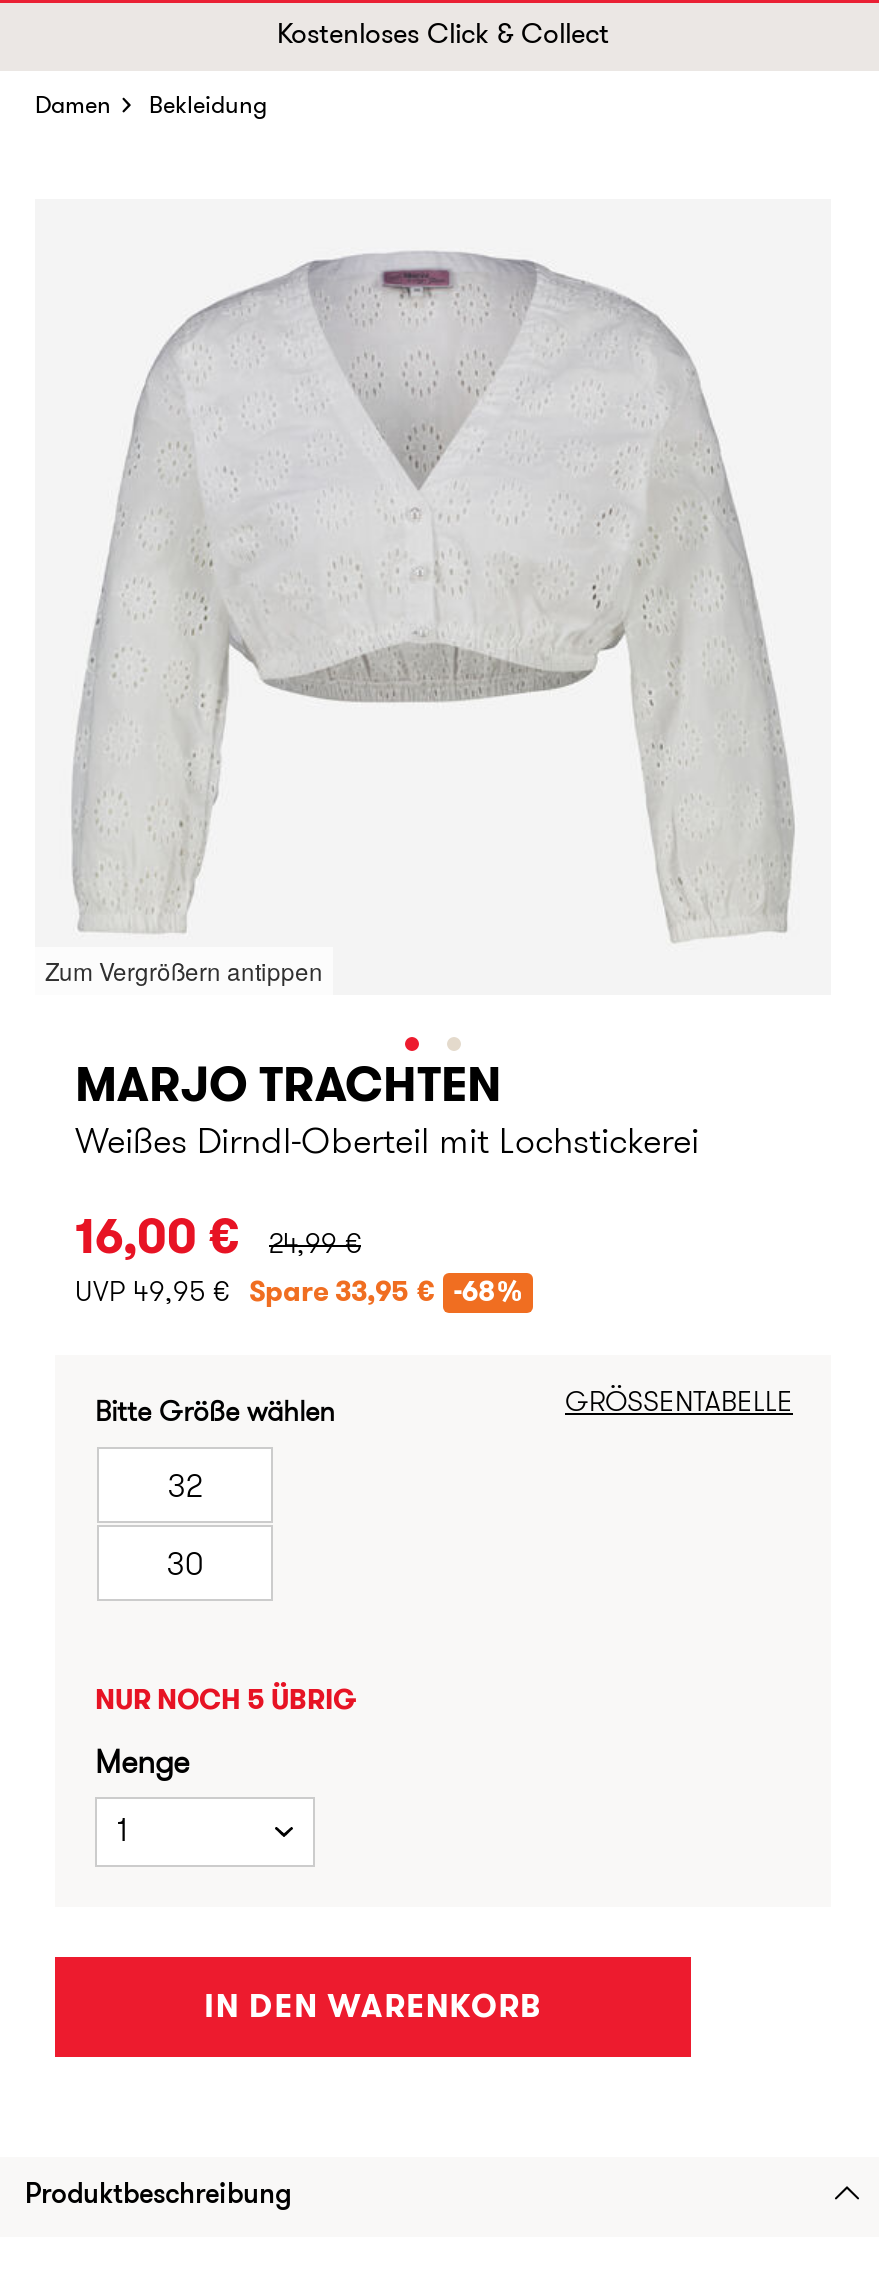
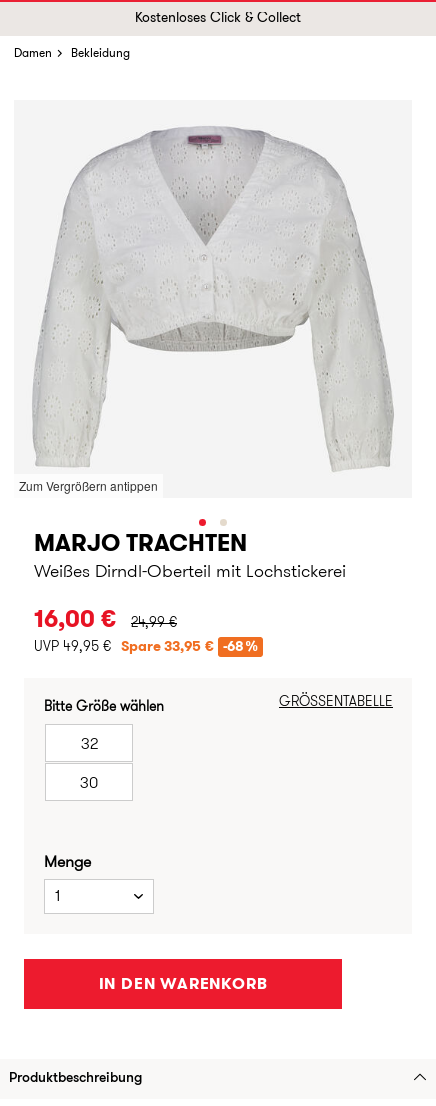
[95,1687,357,1717] NUR NOCH 5 ÜBRIG -> none

